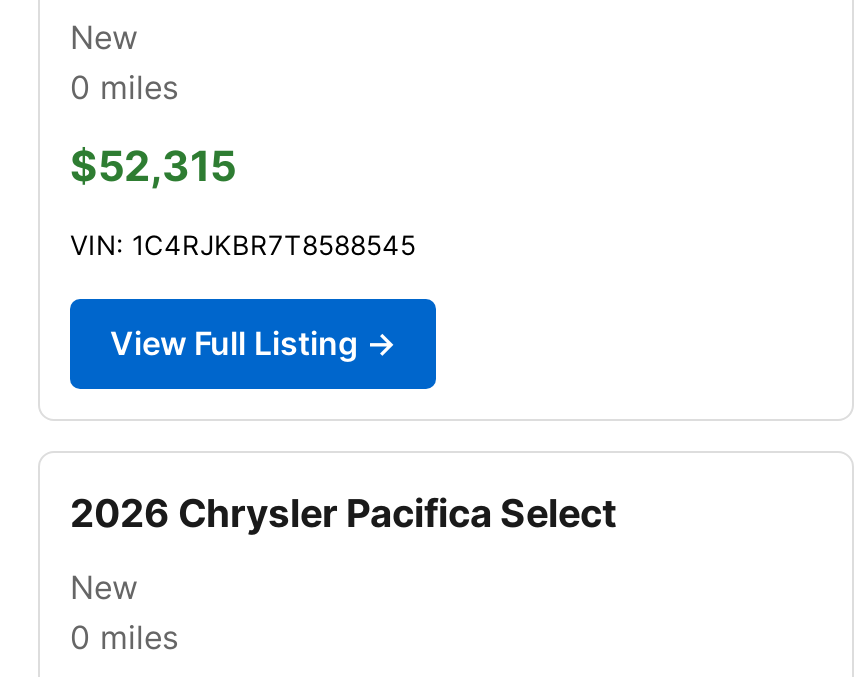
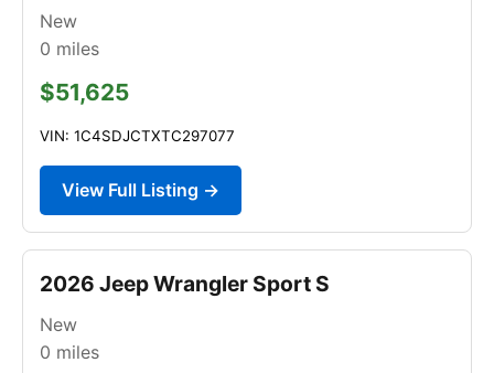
[70,141,236,191] $52,315 -> [40,78,129,106] $51,625
[70,229,416,261] VIN: 1C4RJKBR7T8588545 -> [40,127,235,144] VIN: 1C4SDJCTXTC297077
[70,489,616,537] 2026 Chrysler Pacifica Select -> [40,270,330,297] 2026 Jeep Wrangler Sport S

